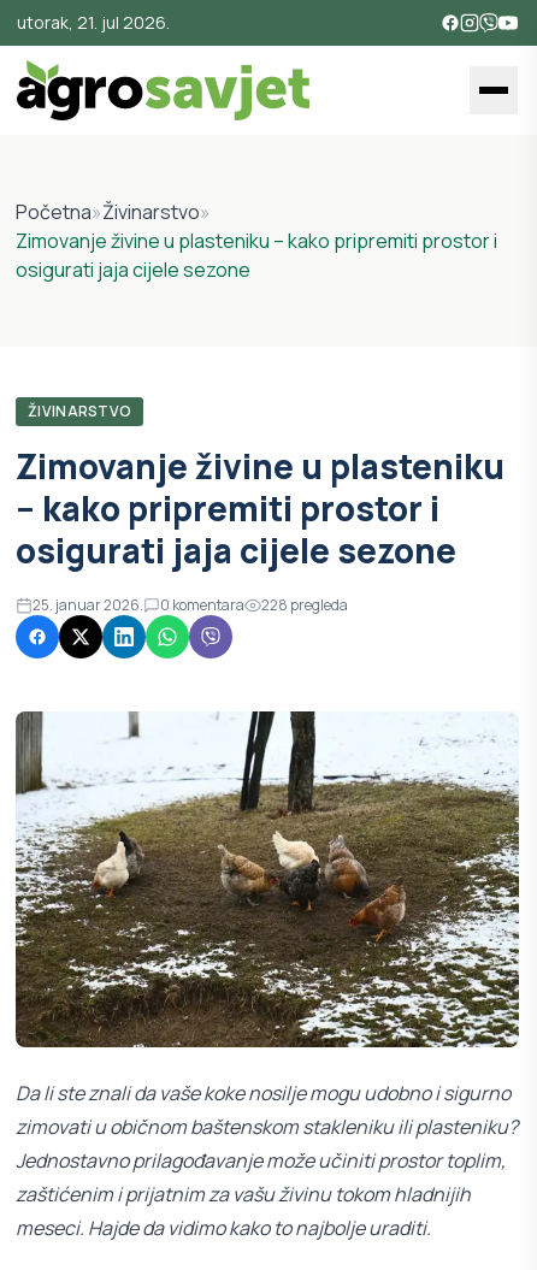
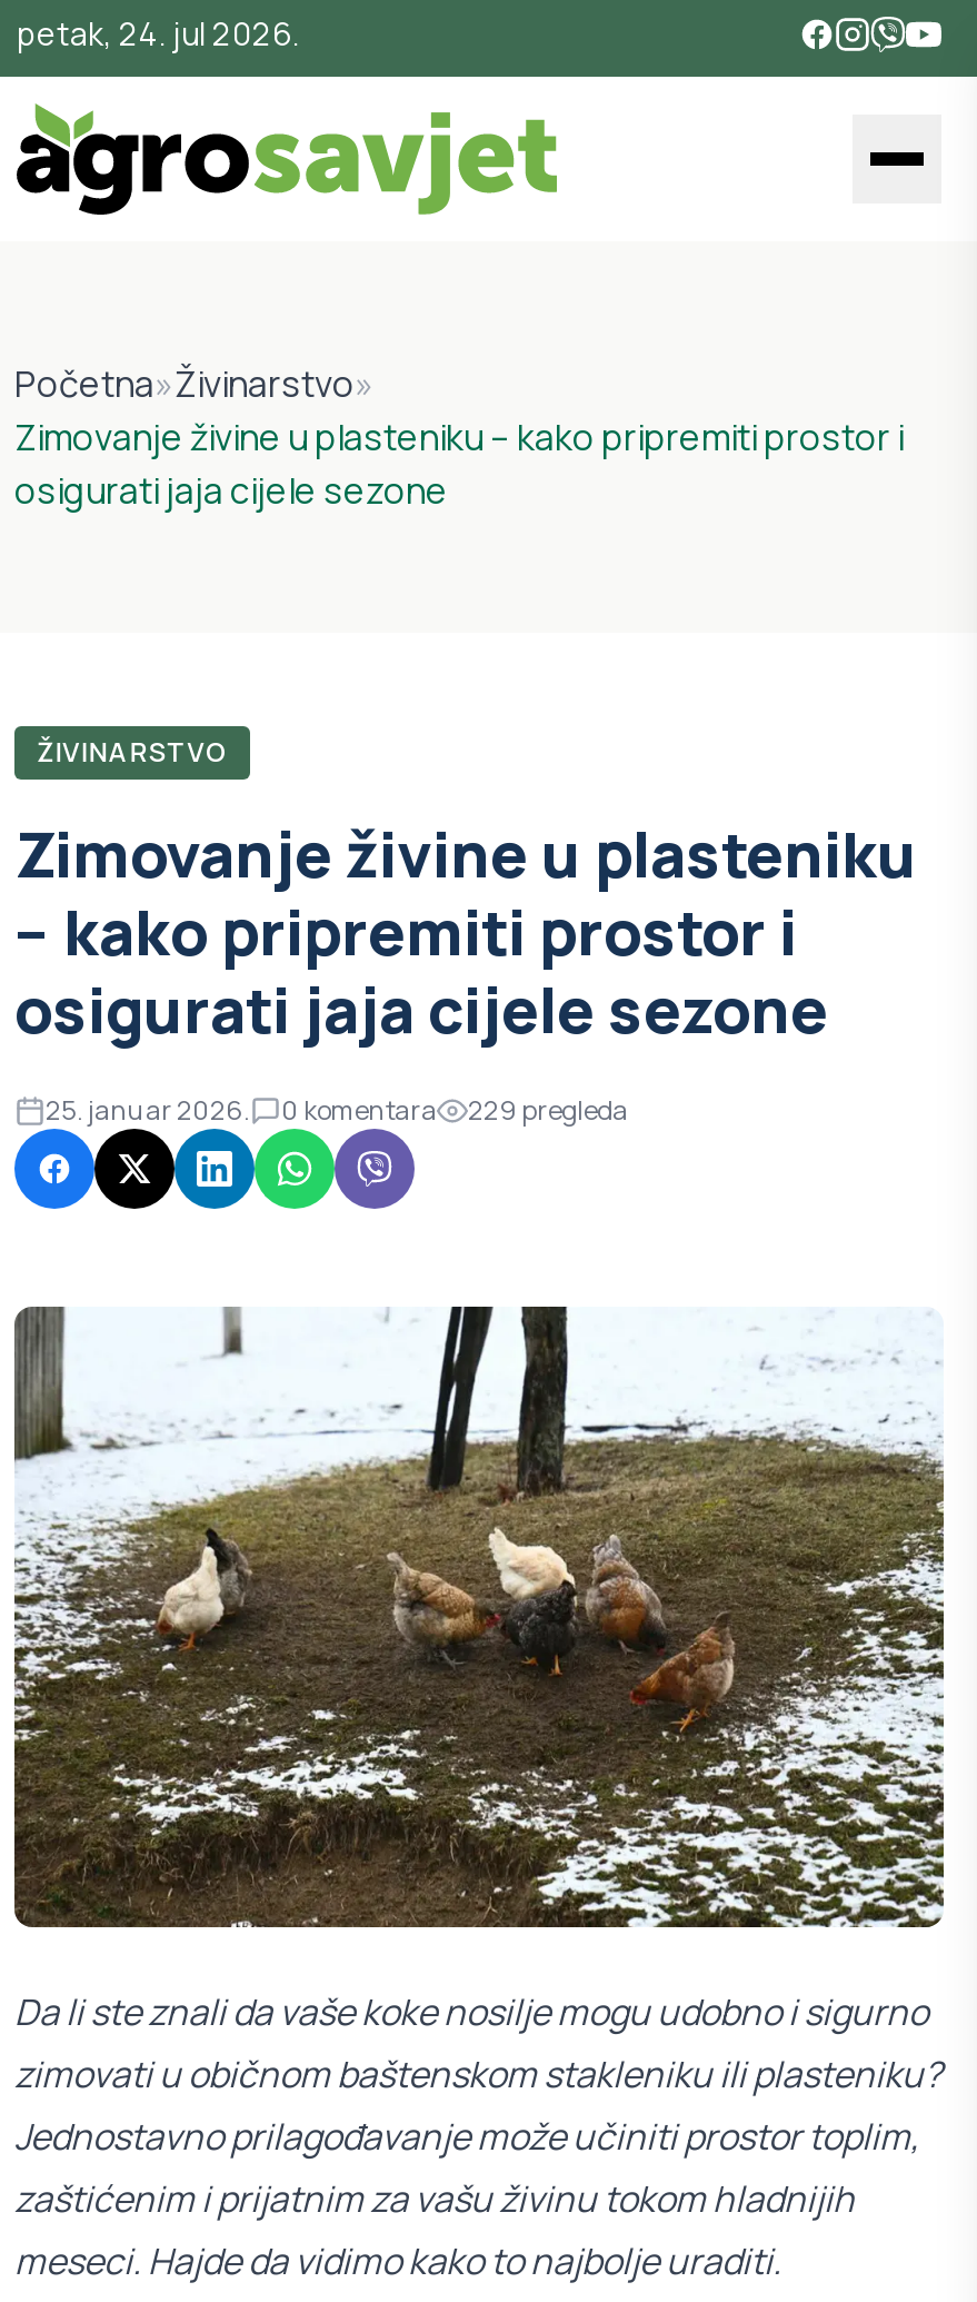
[17,11,170,34] utorak, 21. jul 2026. -> [17,12,299,54] petak, 24. jul 2026.
[33,595,348,615] 25. januar 2026. 0 komentara 228 pregleda -> [46,1091,628,1129] 25. januar 2026. 0 komentara 229 pregleda

